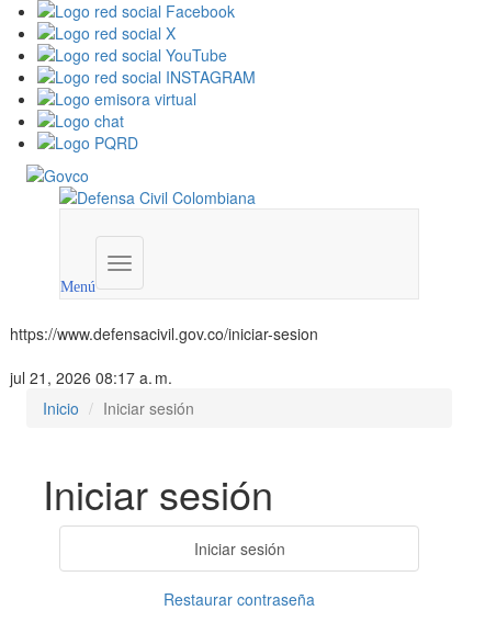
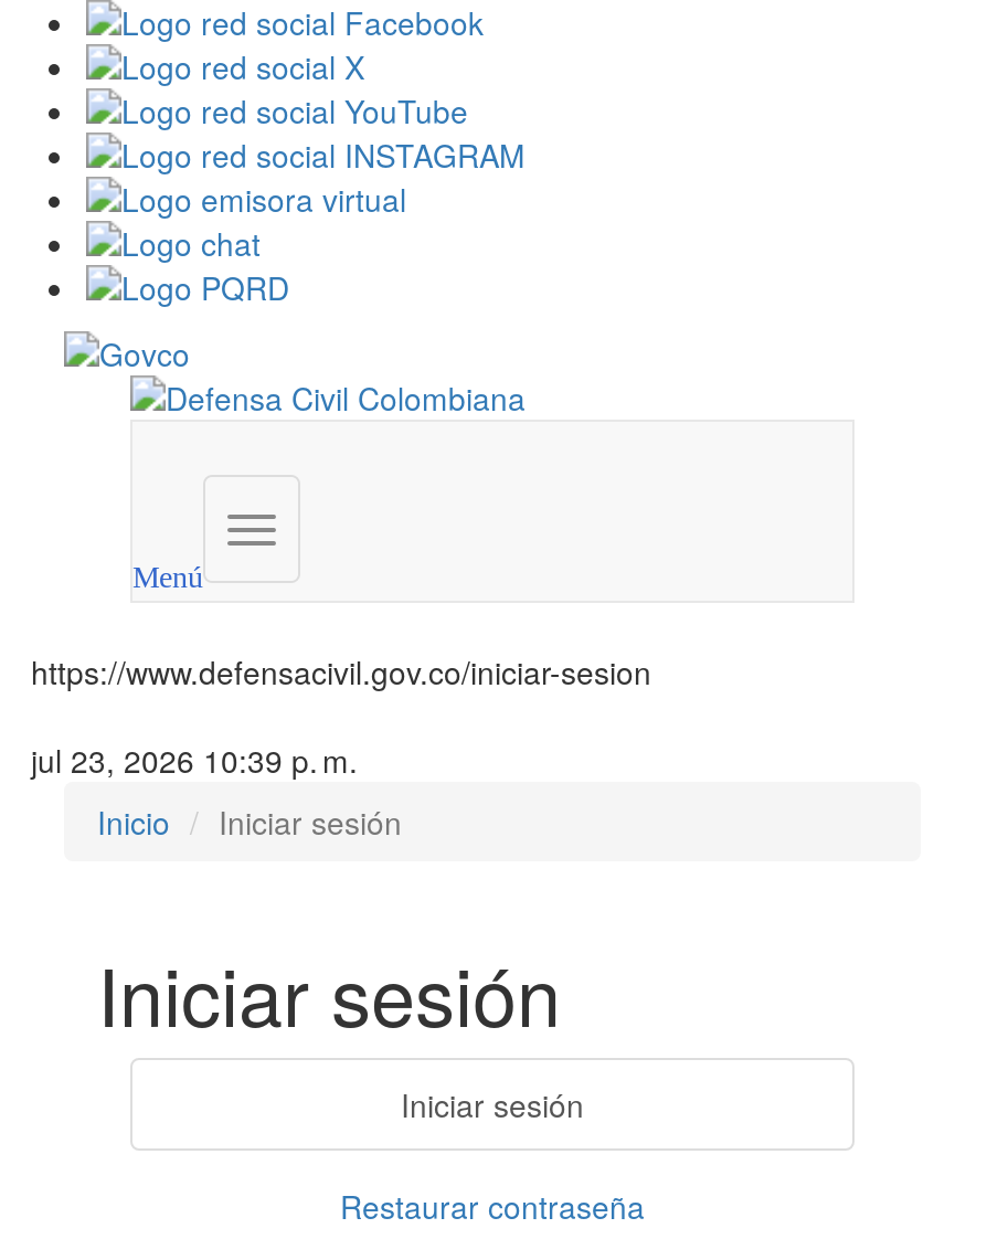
[10,366,172,388] jul 21, 2026 08:17 a. m. -> [31,738,358,782] jul 23, 2026 10:39 p. m.

